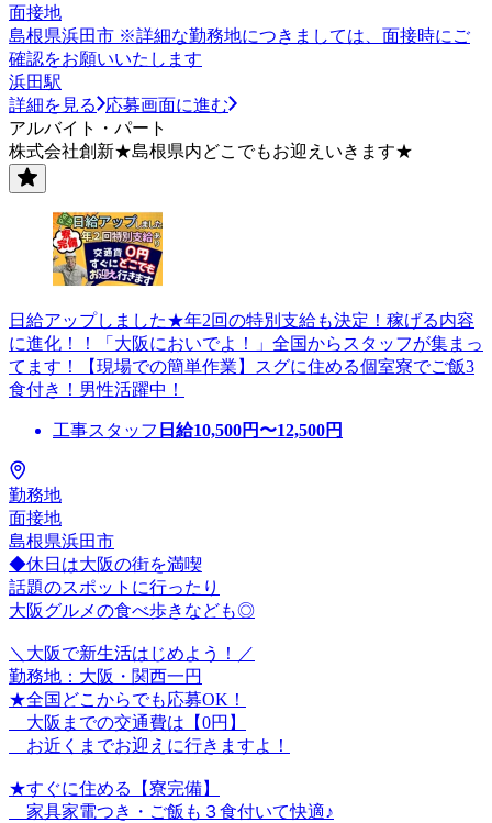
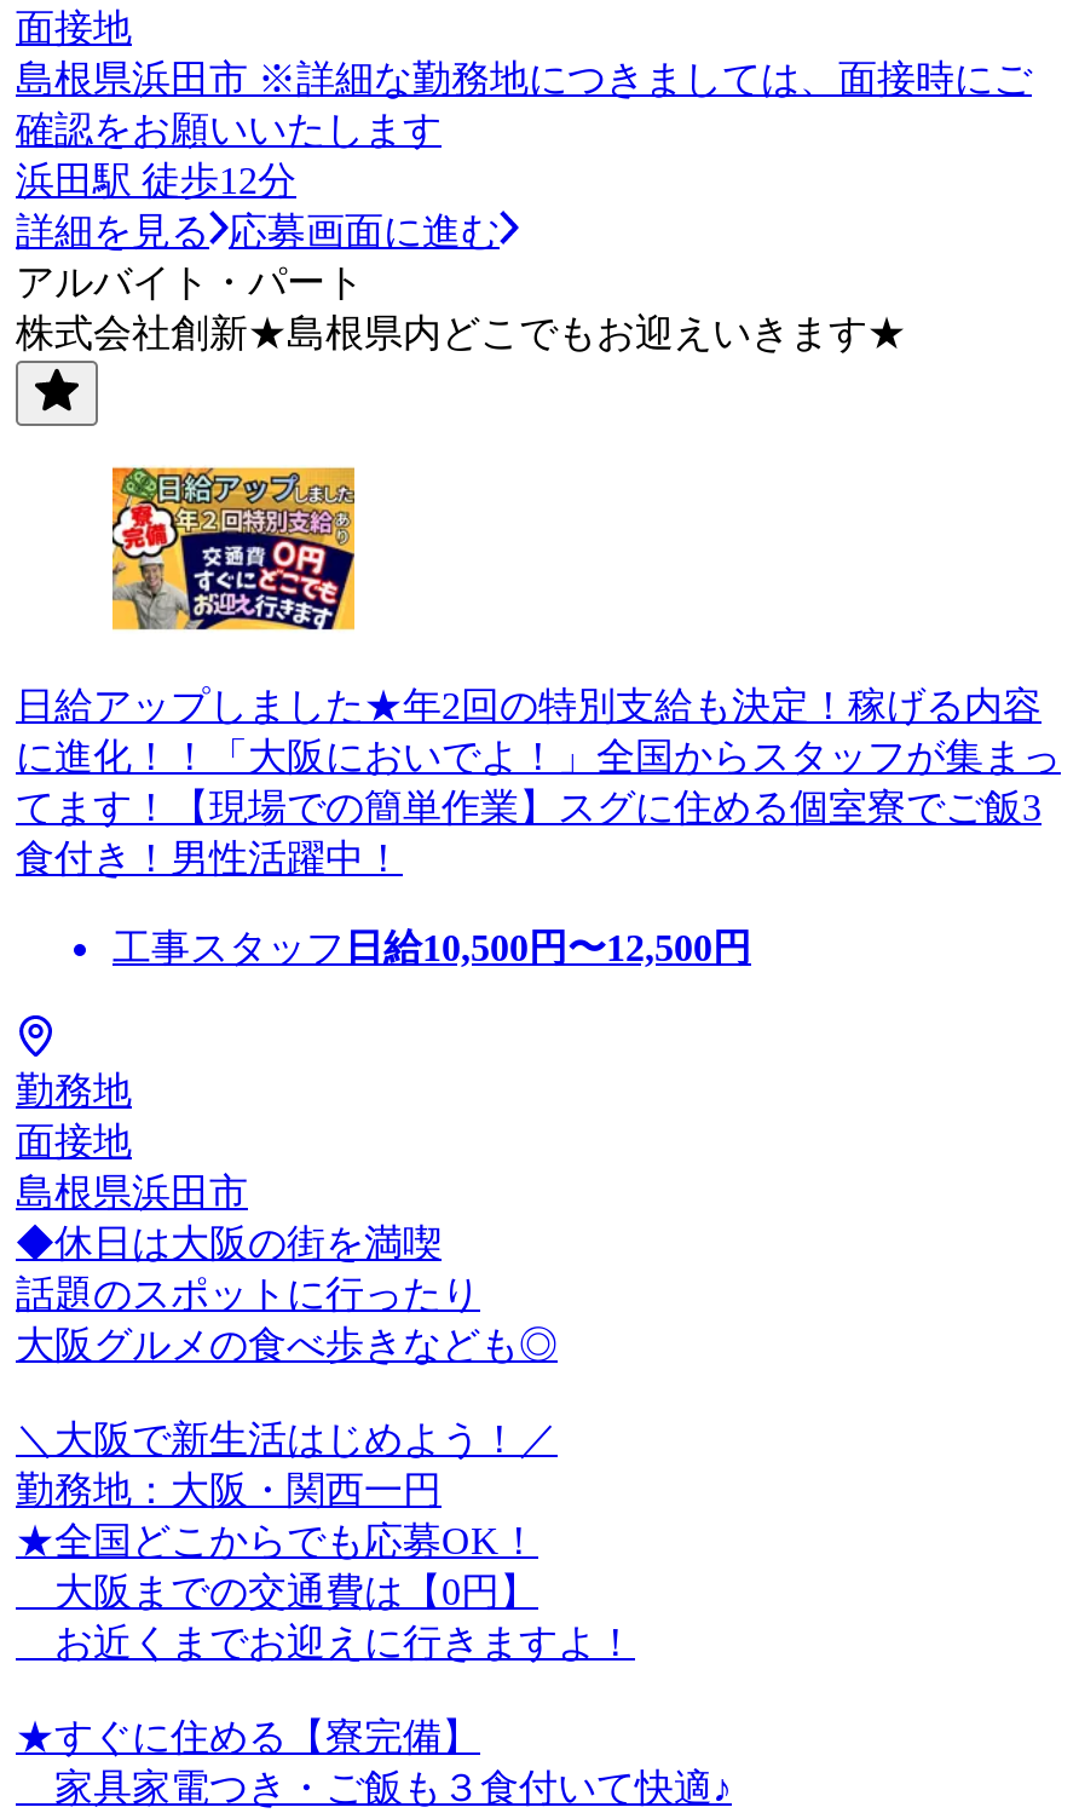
[9,72,62,91] 浜田駅 -> [16,160,296,201] 浜田駅 徒歩12分

